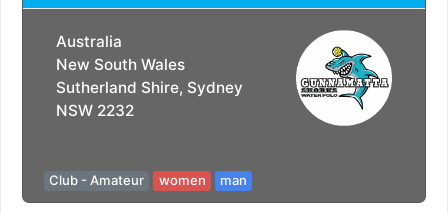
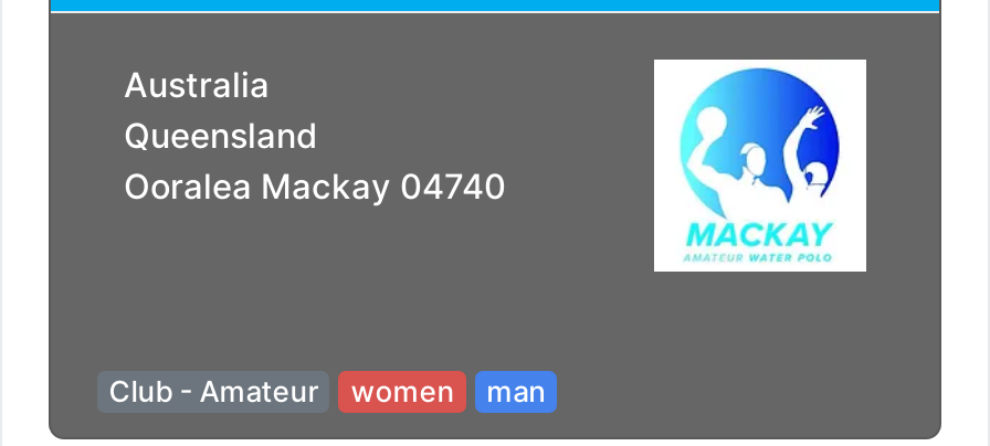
[296,30,392,126] [image] -> [652,57,868,274] [image]
[56,55,243,120] New South Wales | Sutherland Shire, Sydney | NSW 2232 -> [124,115,506,207] Queensland | Ooralea Mackay 04740

